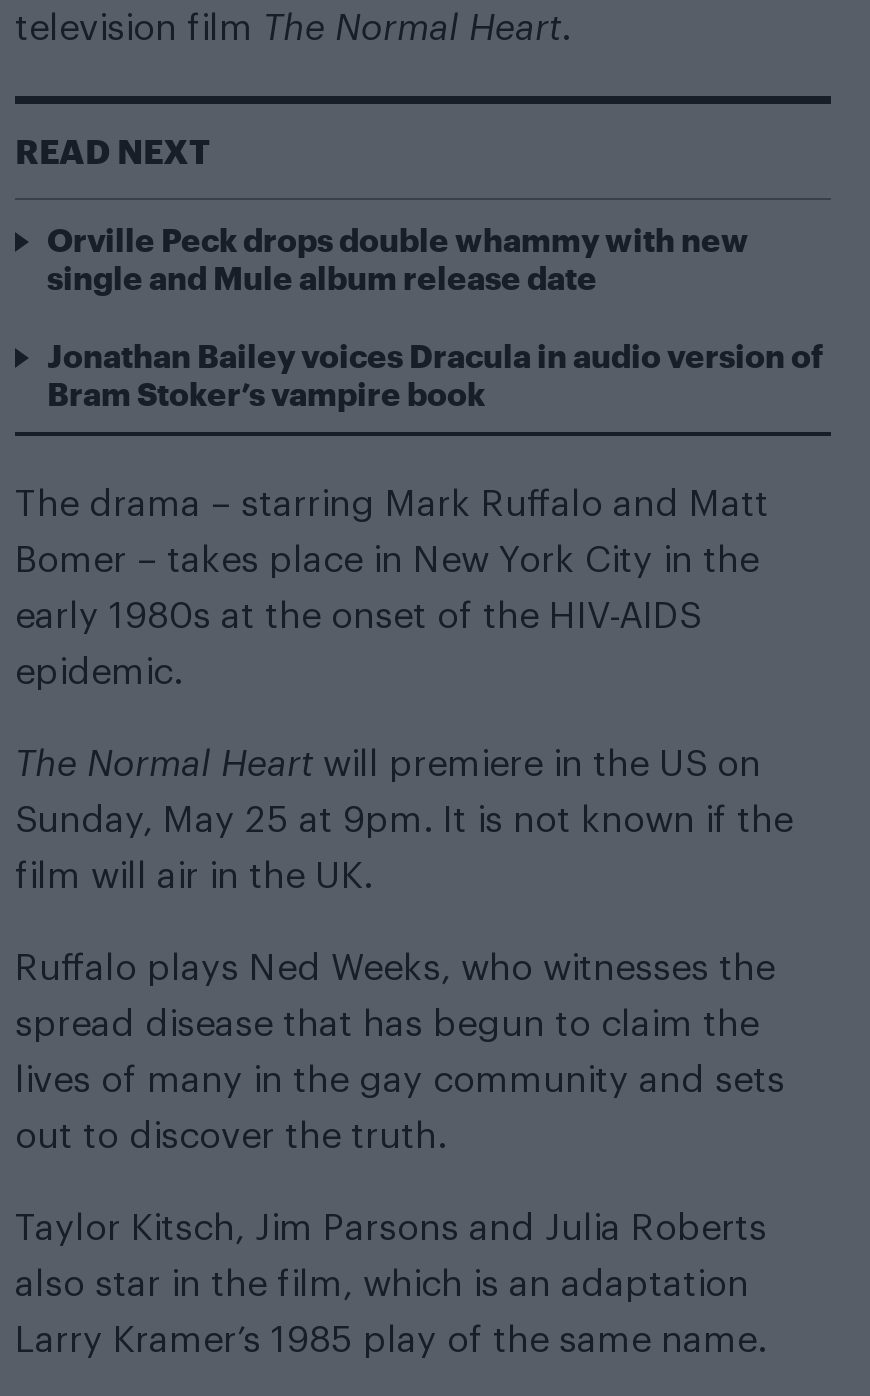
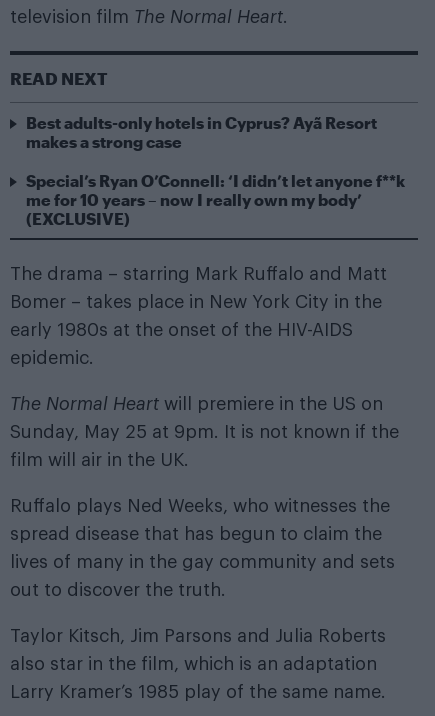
[47,219,749,295] Orville Peck drops double whammy with new | single and Mule album release date -> [26,113,377,151] Best adults-only hotels in Cyprus? Ayã Resort | makes a strong case
[47,335,823,411] Jonathan Bailey voices Dracula in audio version of | Bram Stoker’s vampire book -> [26,171,405,228] Special’s Ryan O’Connell: ‘I didn’t let anyone f**k | me for 10 years – now I really own my body’ | (EXCLUSIVE)

